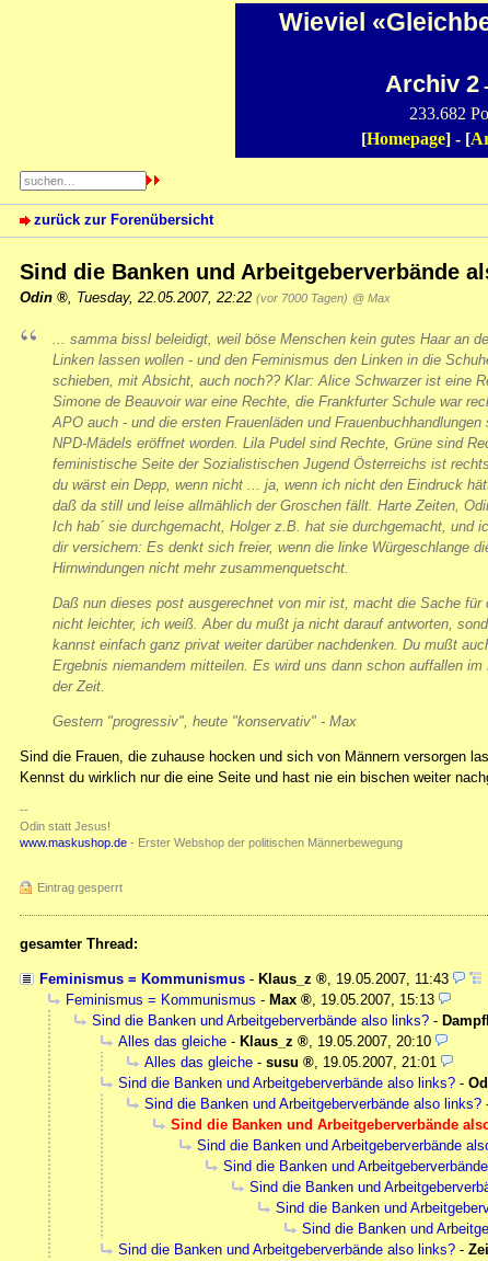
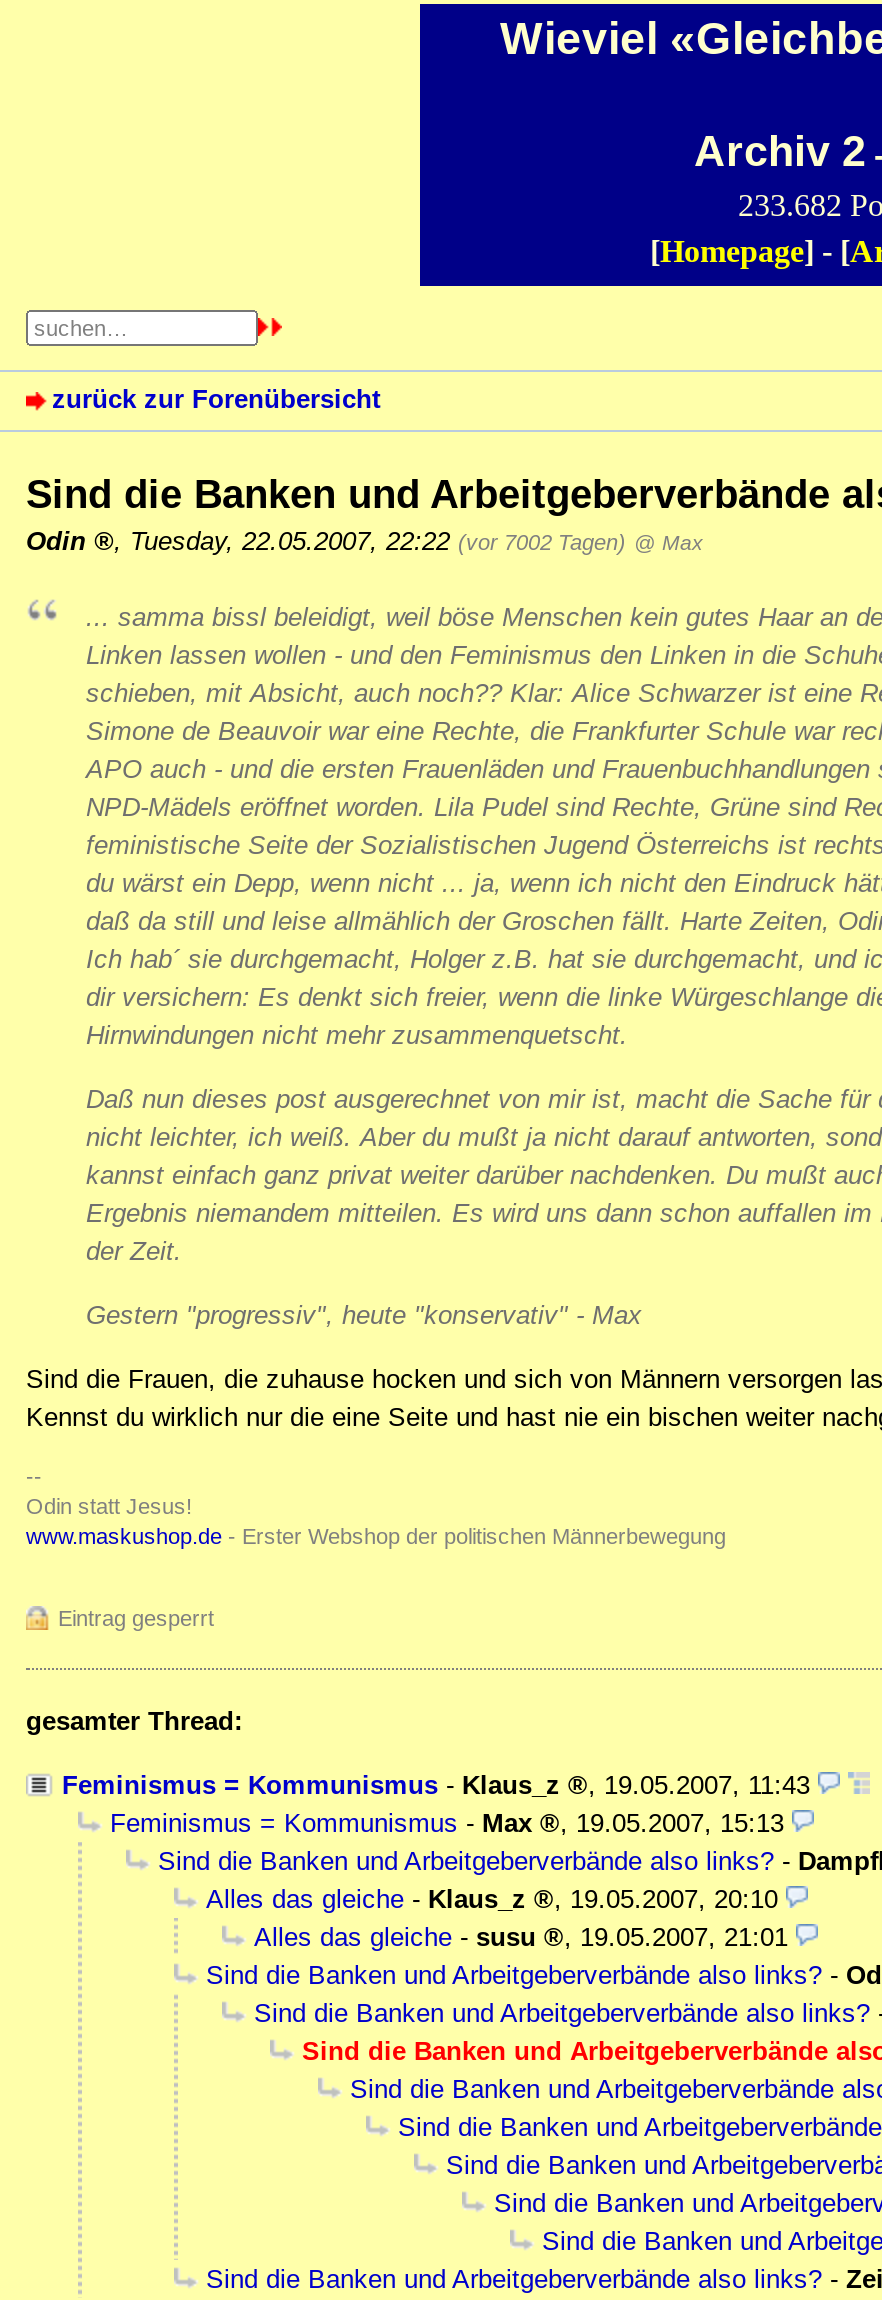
[68,289,391,305] , Tuesday, 22.05.2007, 22:22 (vor 7000 Tagen) @ Max -> [114,526,704,556] , Tuesday, 22.05.2007, 22:22 (vor 7002 Tagen) @ Max

